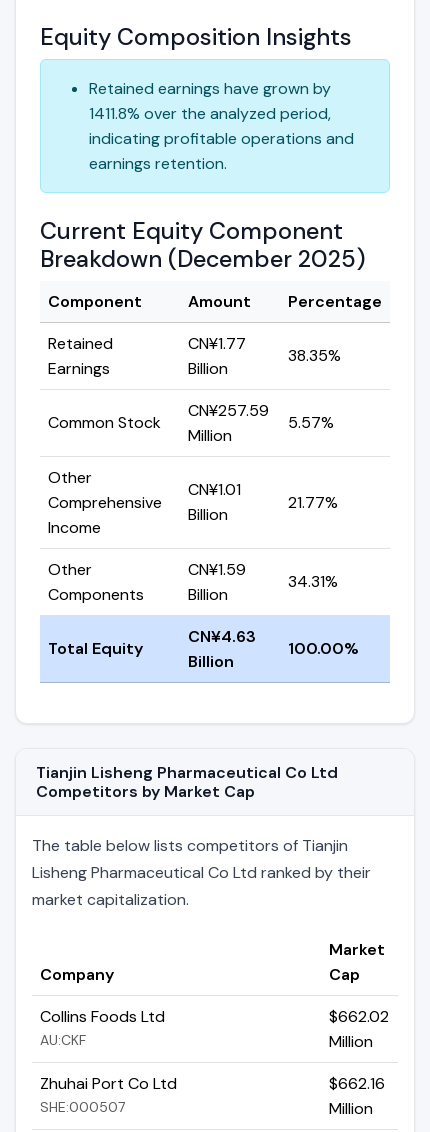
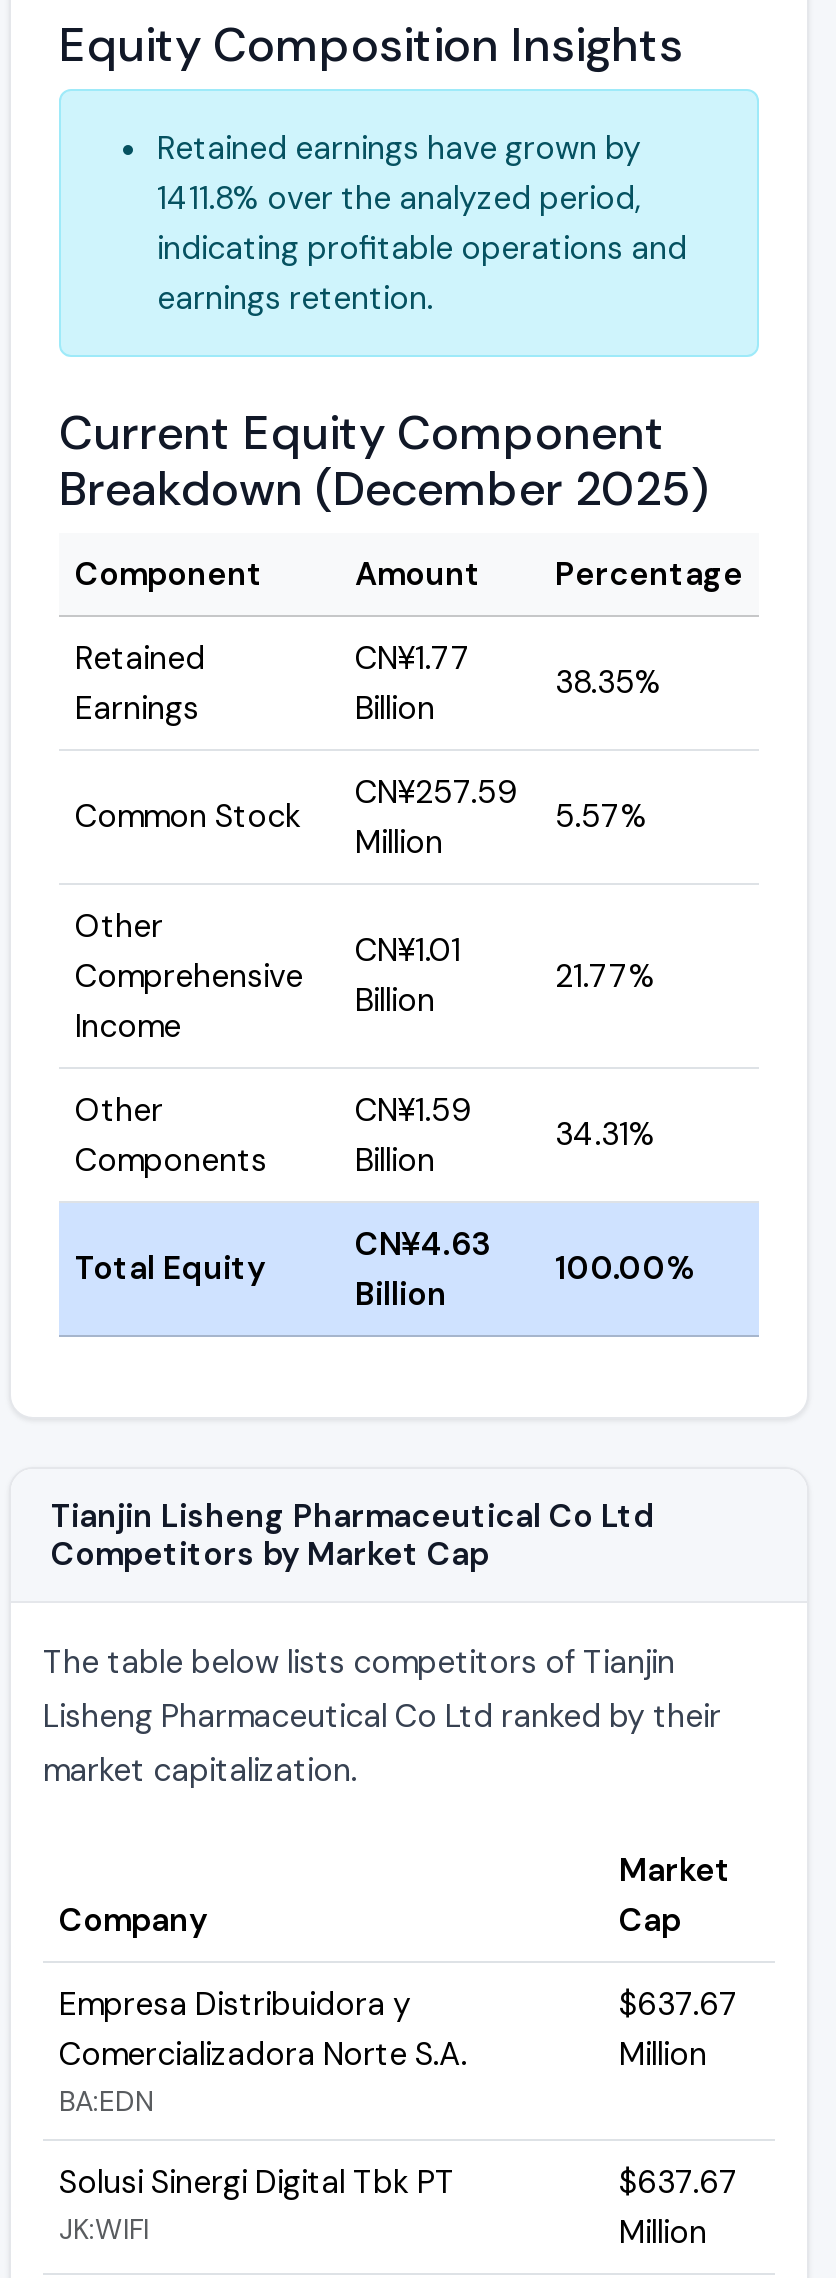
[40,1006,165,1049] Collins Foods Ltd | AU:CKF -> [59,1983,467,2119] Empresa Distribuidora y | Comercializadora Norte S.A. | BA:EDN
[329,1006,389,1027] $662.02 -> [619,1983,739,2025] $637.67
[40,1073,177,1116] Zhuhai Port Co Ltd | SHE:000507 -> [59,2161,455,2247] Solusi Sinergi Digital Tbk PT | JK:WIFI
[329,1073,385,1094] $662.16 -> [619,2161,739,2203] $637.67

